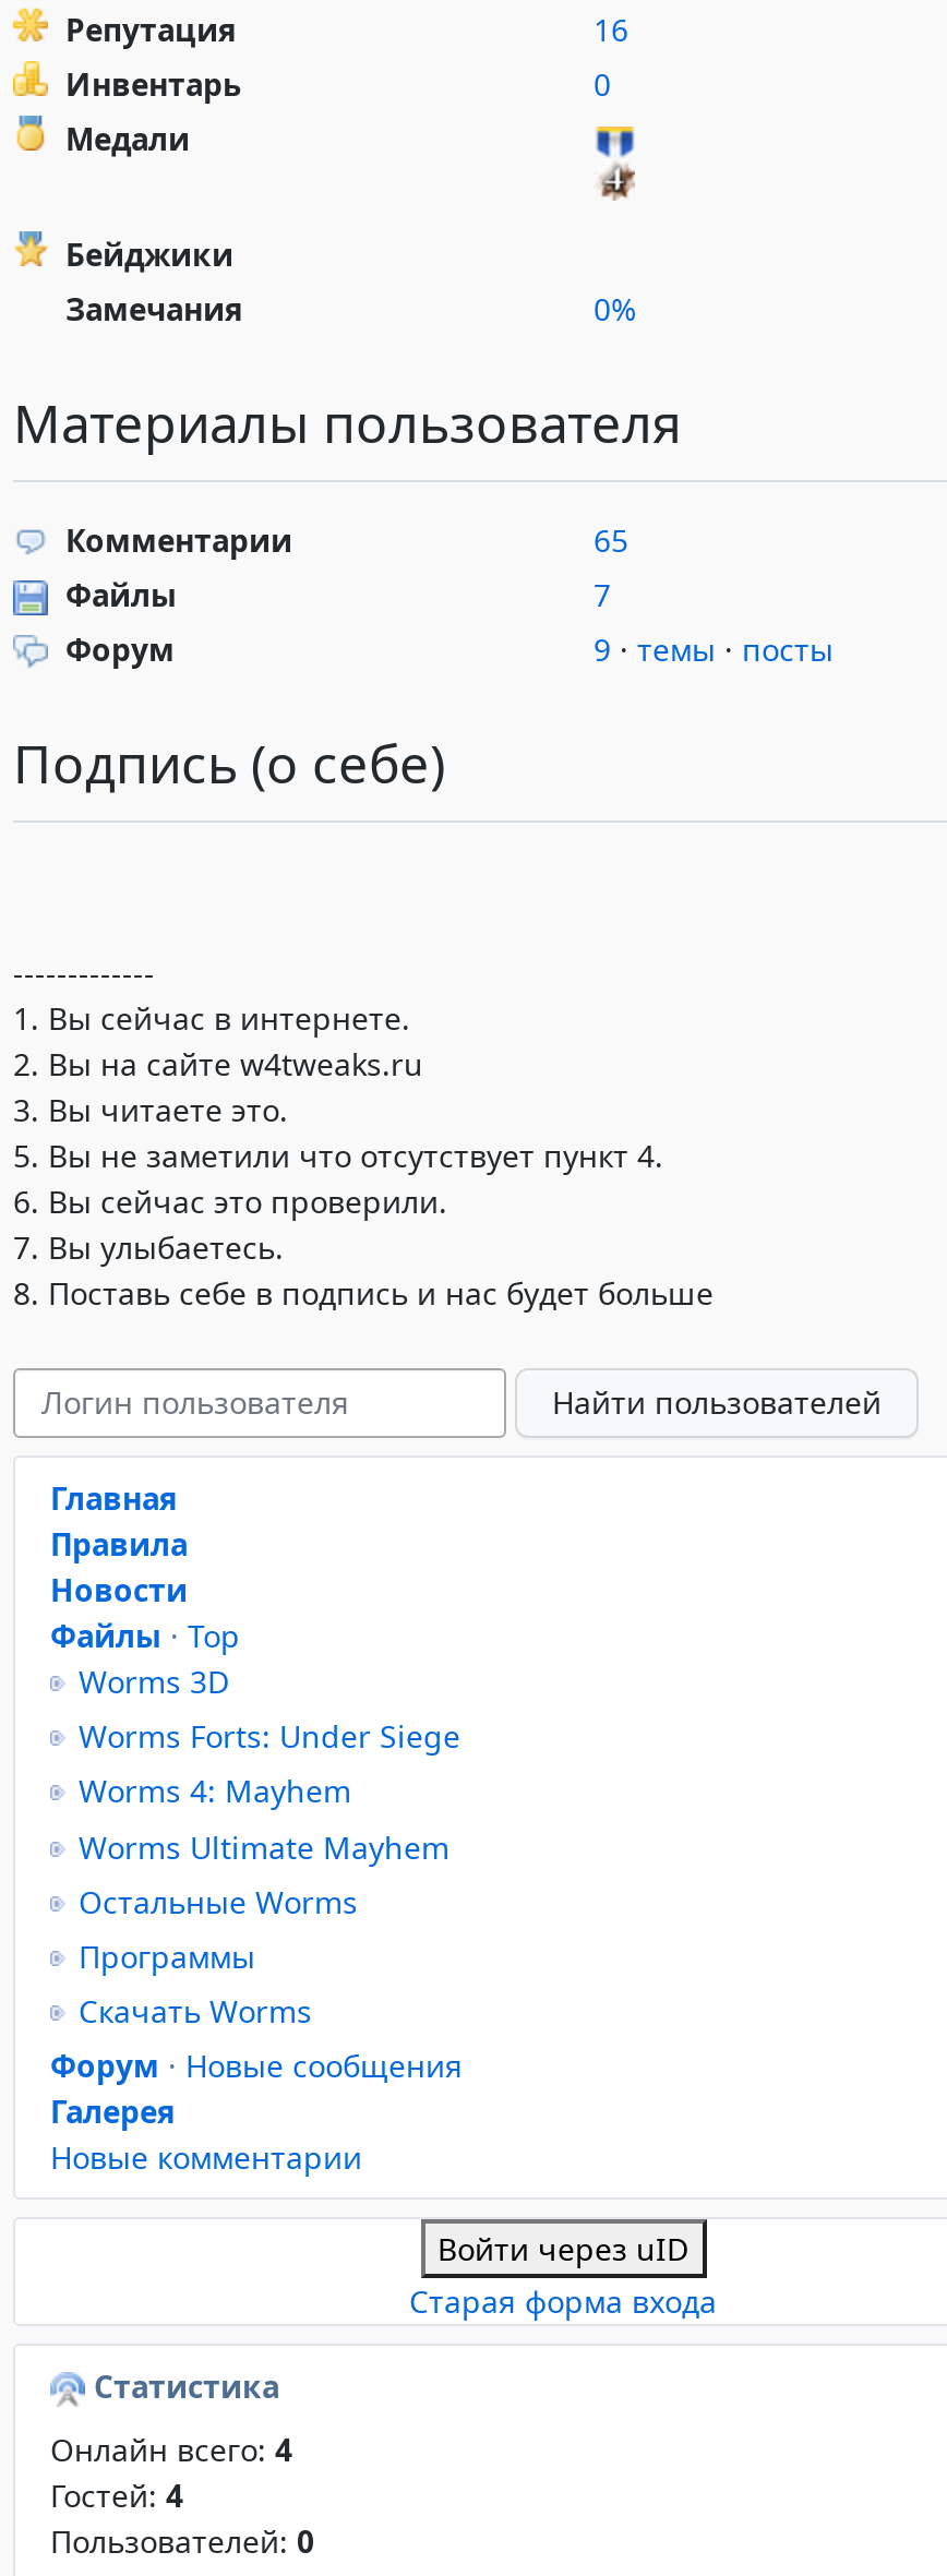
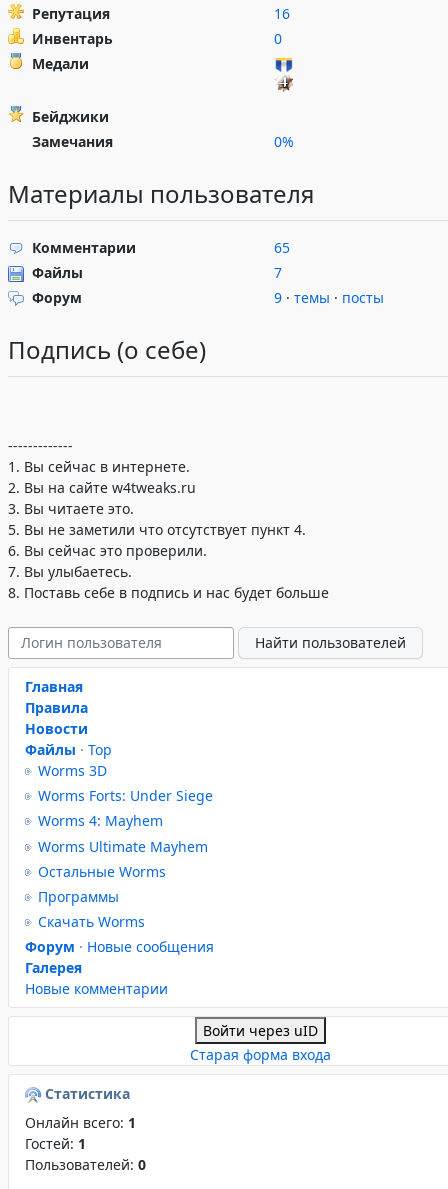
[50,2429,292,2471] Онлайн всего: 4 -> [25,1113,136,1132] Онлайн всего: 1
[50,2475,183,2517] Гостей: 4 -> [25,1134,86,1153] Гостей: 1

